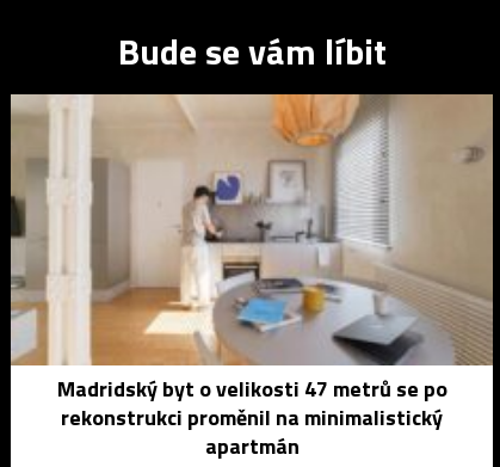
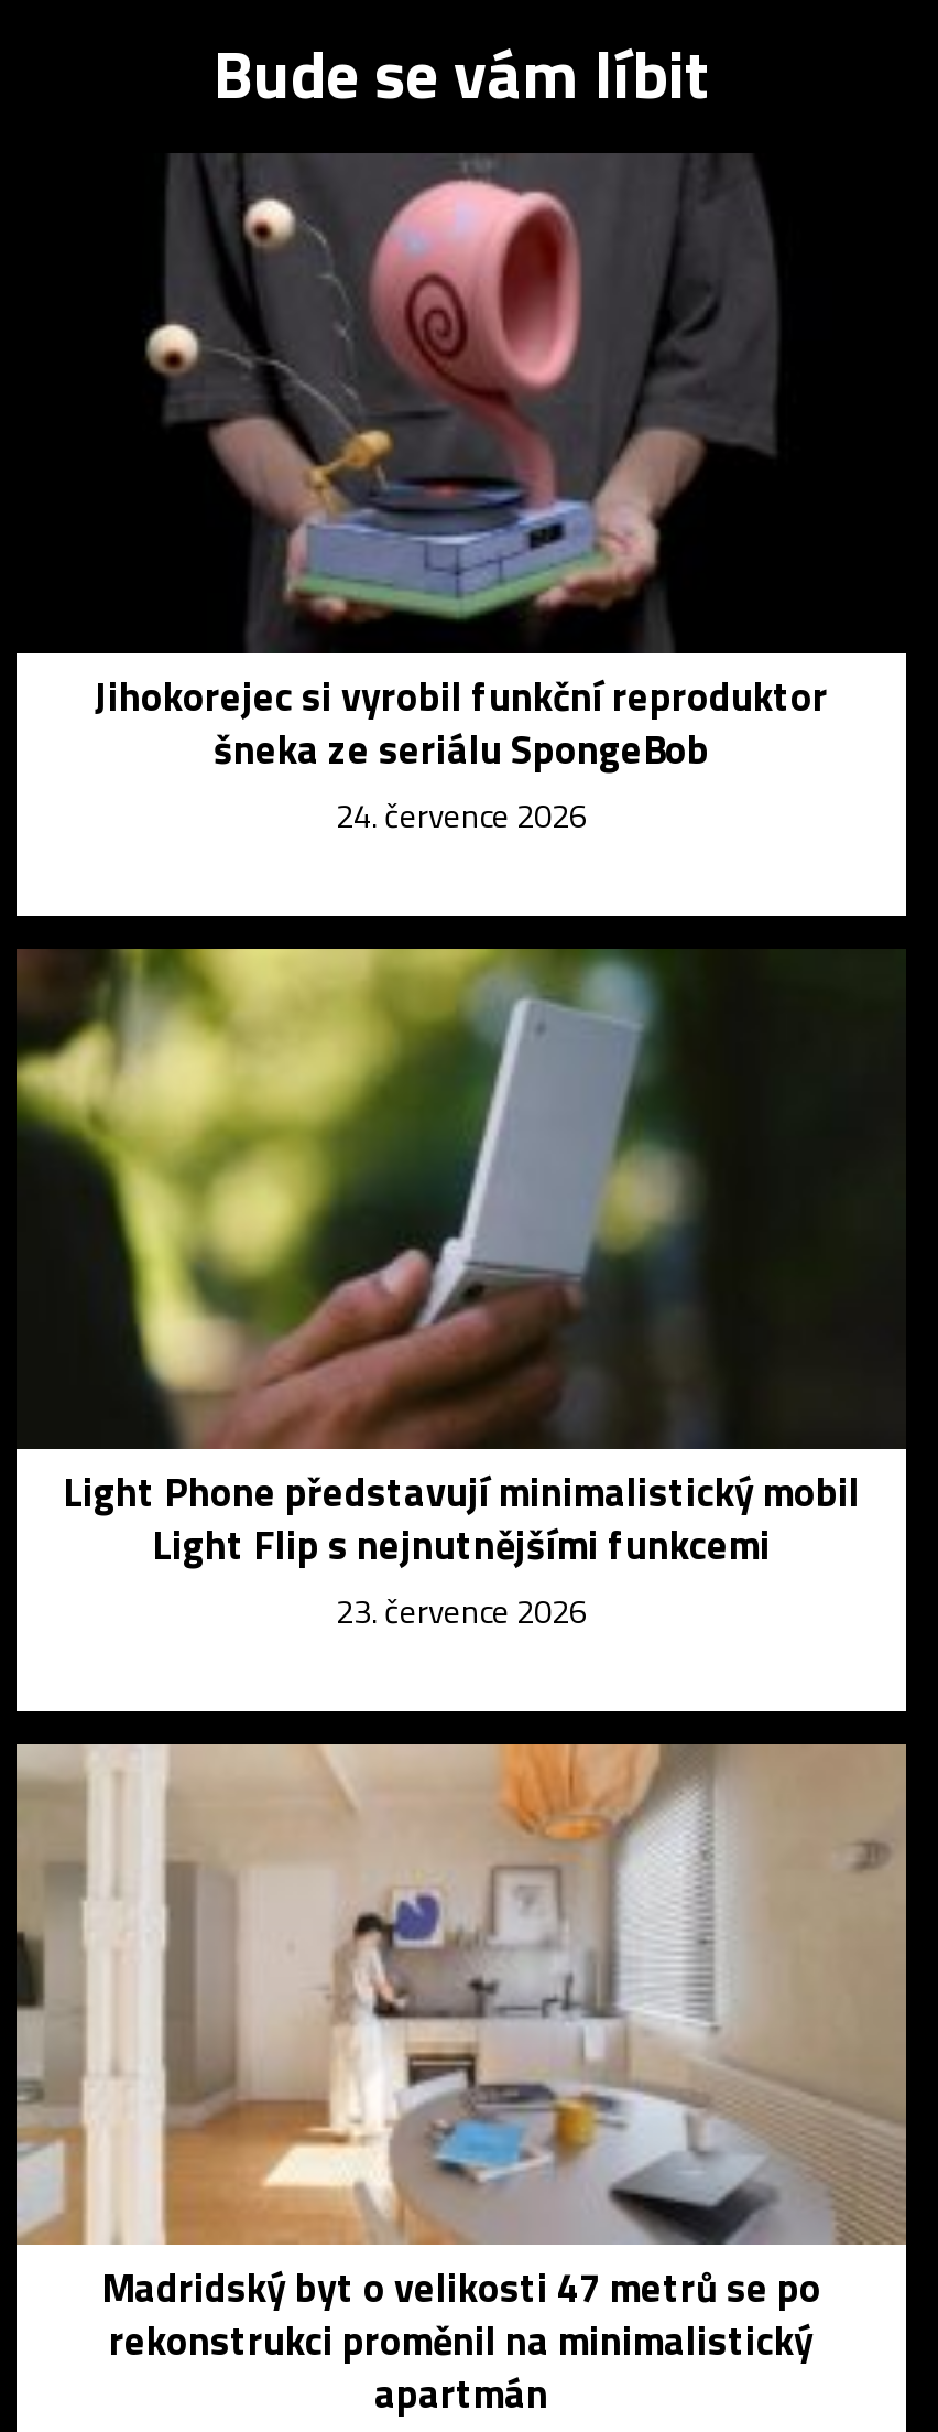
none -> [17,947,906,1637] [image] | Light Phone představují minimalistický mobil | Light Flip s nejnutnějšími funkcemi | 23. července 2026
none -> [95,155,828,842] [image] | Jihokorejec si vyrobil funkční reproduktor | šneka ze seriálu SpongeBob | 24. července 2026

